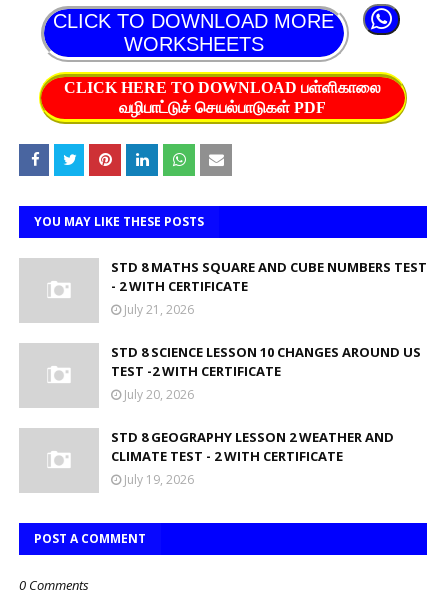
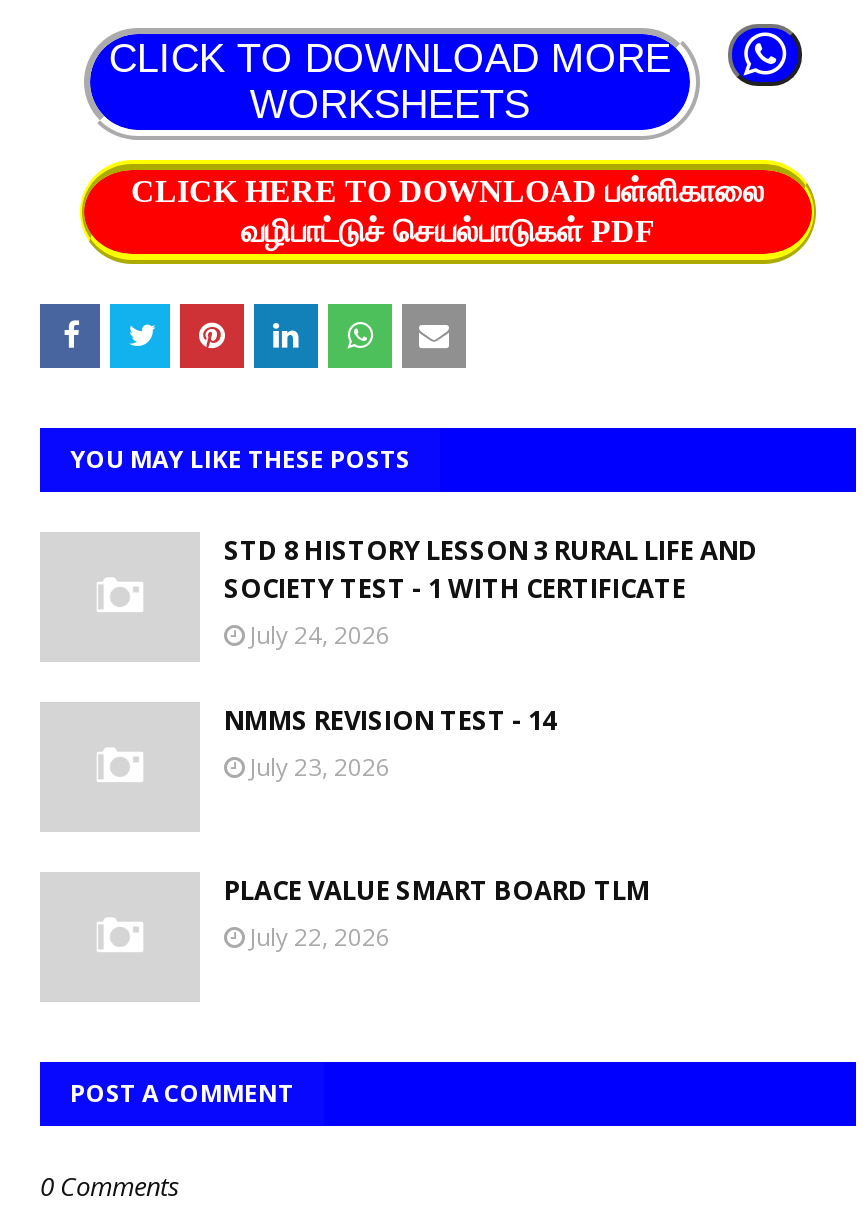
[111,258,427,318] STD 8 MATHS SQUARE AND CUBE NUMBERS TEST | - 2 WITH CERTIFICATE | July 21, 2026 -> [224,532,758,652] STD 8 HISTORY LESSON 3 RURAL LIFE AND | SOCIETY TEST - 1 WITH CERTIFICATE | July 24, 2026
[111,343,421,403] STD 8 SCIENCE LESSON 10 CHANGES AROUND US | TEST -2 WITH CERTIFICATE | July 20, 2026 -> [224,702,556,784] NMMS REVISION TEST - 14 | July 23, 2026
[111,428,394,488] STD 8 GEOGRAPHY LESSON 2 WEATHER AND | CLIMATE TEST - 2 WITH CERTIFICATE | July 19, 2026 -> [224,872,650,954] PLACE VALUE SMART BOARD TLM | July 22, 2026

